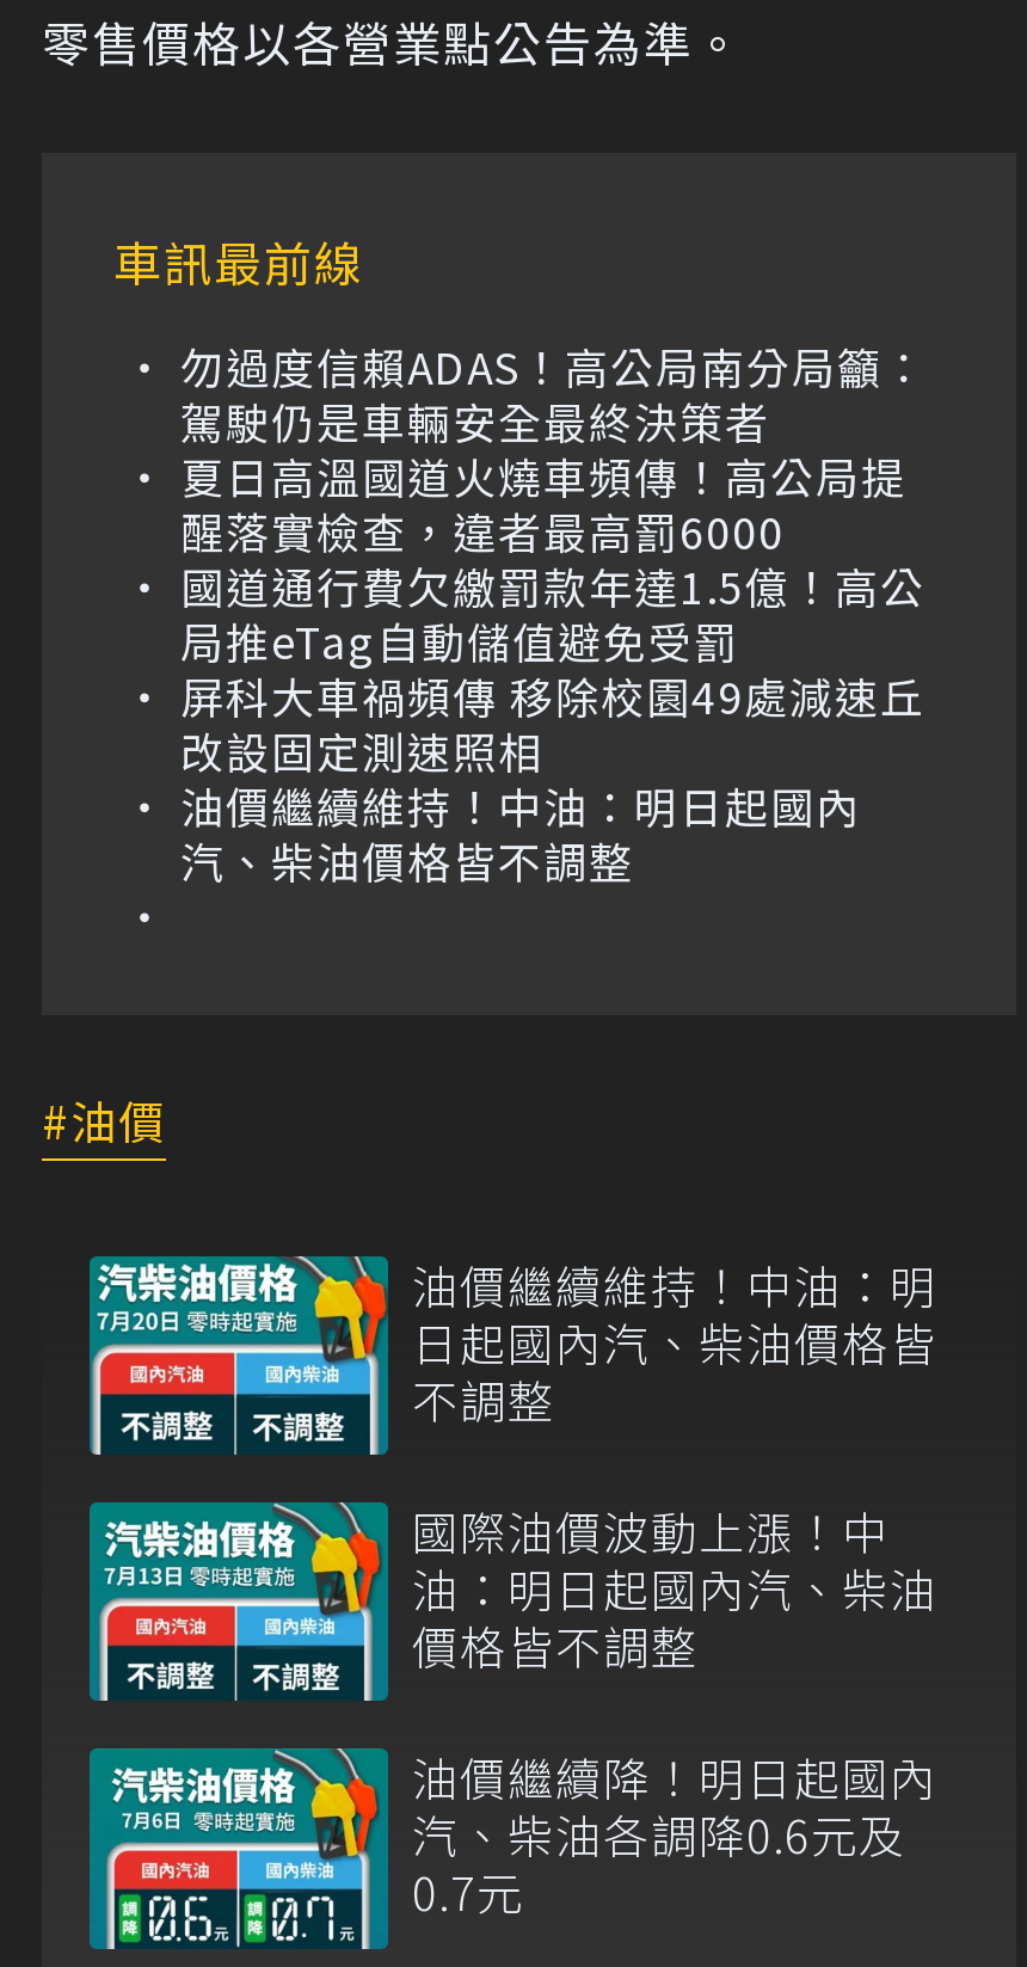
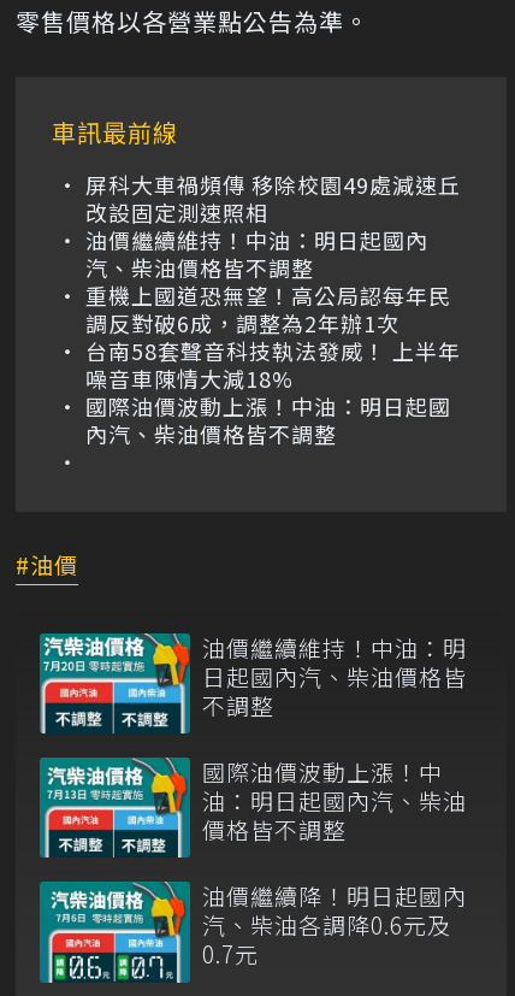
[180,334,928,670] 勿過度信賴ADAS！高公局南分局籲： | 駕駛仍是車輛安全最終決策者 | 夏日高溫國道火燒車頻傳！高公局提 | 醒落實檢查，違者最高罰6000 | 國道通行費欠繳罰款年達1.5億！高公 | 局推eTag自動儲值避免受罰 -> none
moved [180,663,925,890] -> [85,168,461,283]: 屏科大車禍頻傳 移除校園49處減速丘 | 改設固定測速照相 | 油價繼續維持！中油：明日起國內 | 汽、柴油價格皆不調整
none -> [85,279,461,449] 重機上國道恐無望！高公局認每年民 | 調反對破6成，調整為2年辦1次 | 台南58套聲音科技執法發威！ 上半年 | 噪音車陳情大減18% | 國際油價波動上漲！中油：明日起國 | 內汽、柴油價格皆不調整

